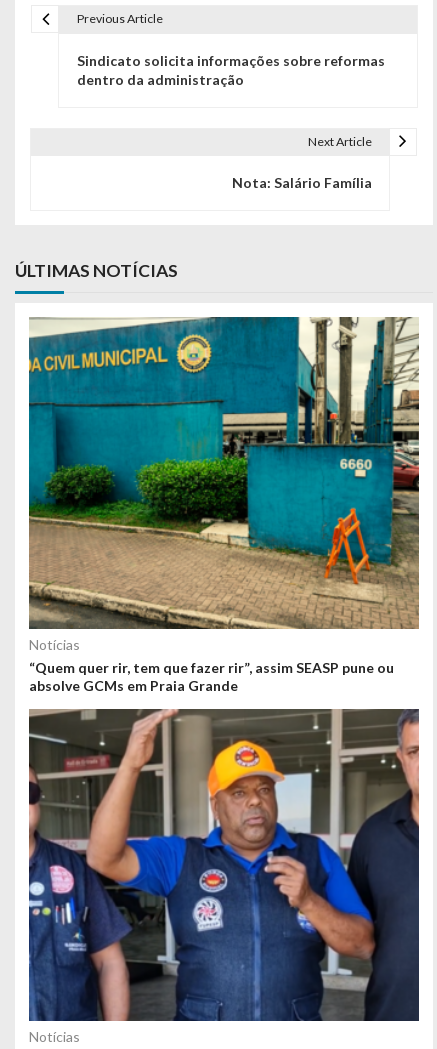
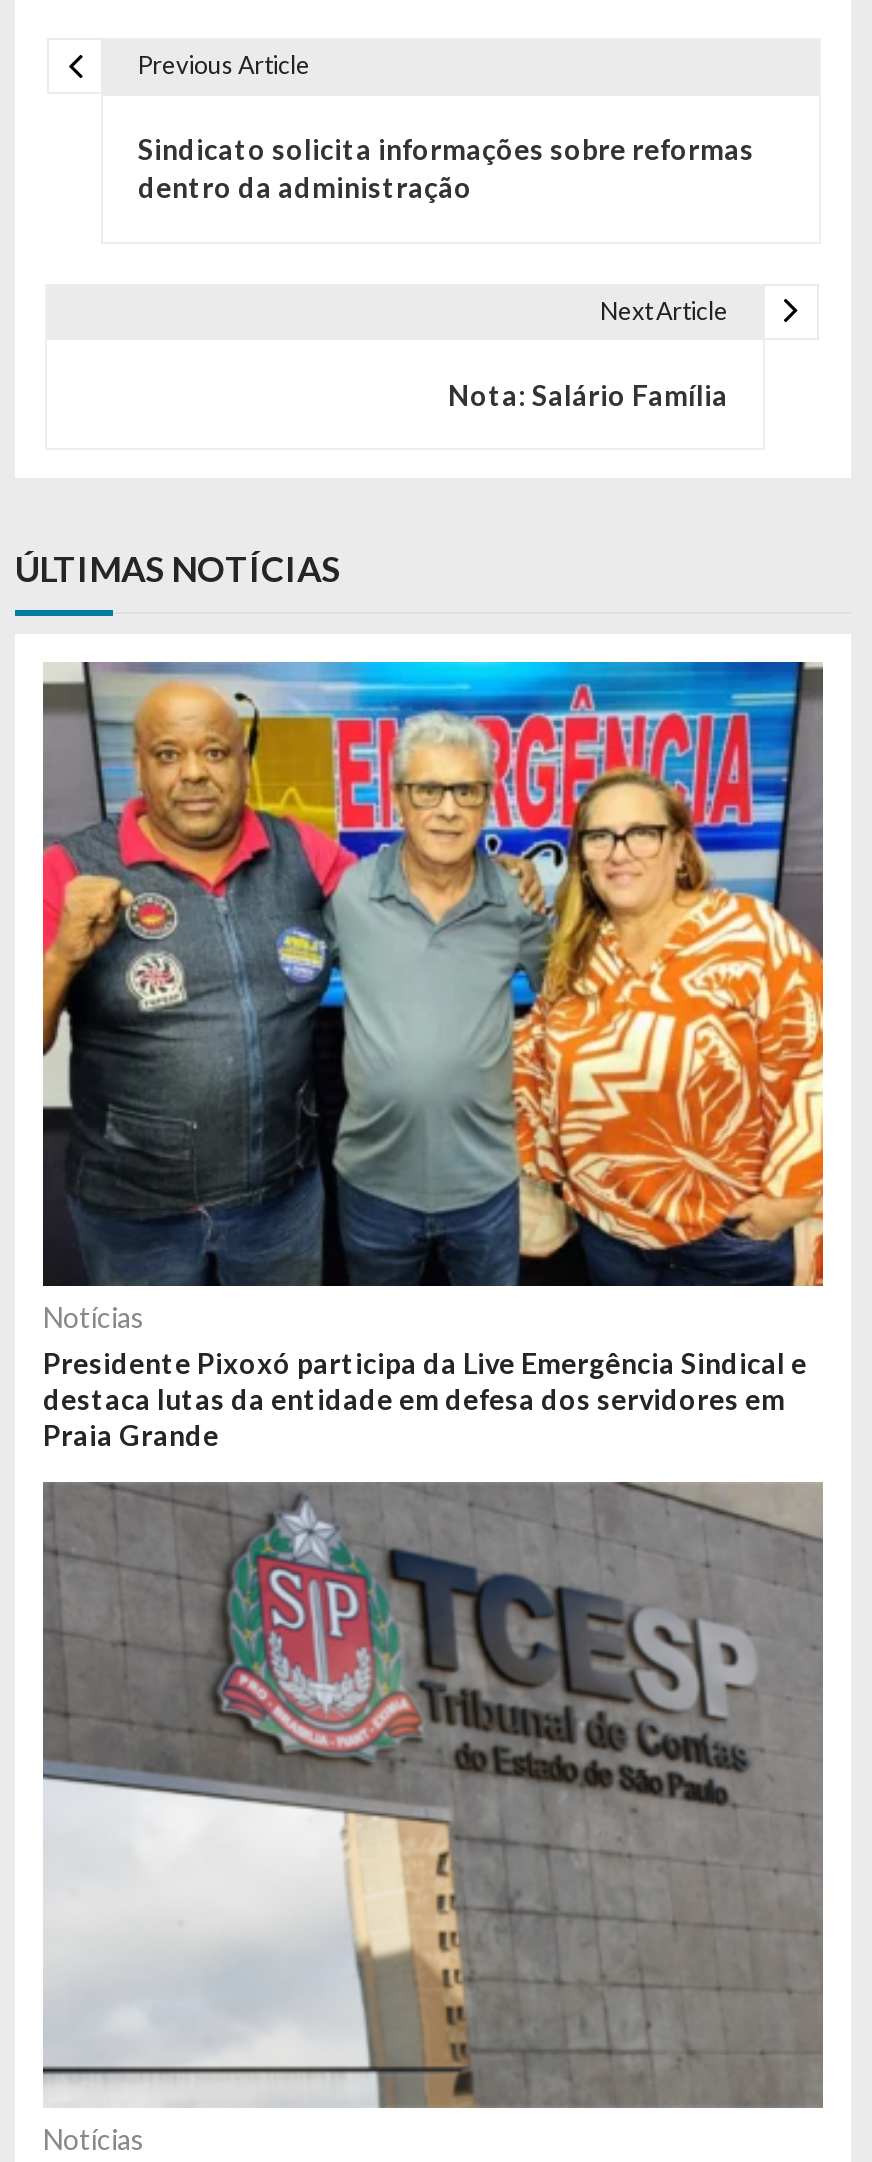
[28,316,420,694] [image] | “Quem quer rir, tem que fazer rir”, assim SEASP pune ou | absolve GCMs em Praia Grande -> [41,660,825,1452] [image] | Presidente Pixoxó participa da Live Emergência Sindical e | destaca lutas da entidade em defesa dos servidores em | Praia Grande
[28,709,419,1022] [image] -> [43,1482,823,2110] [image]

